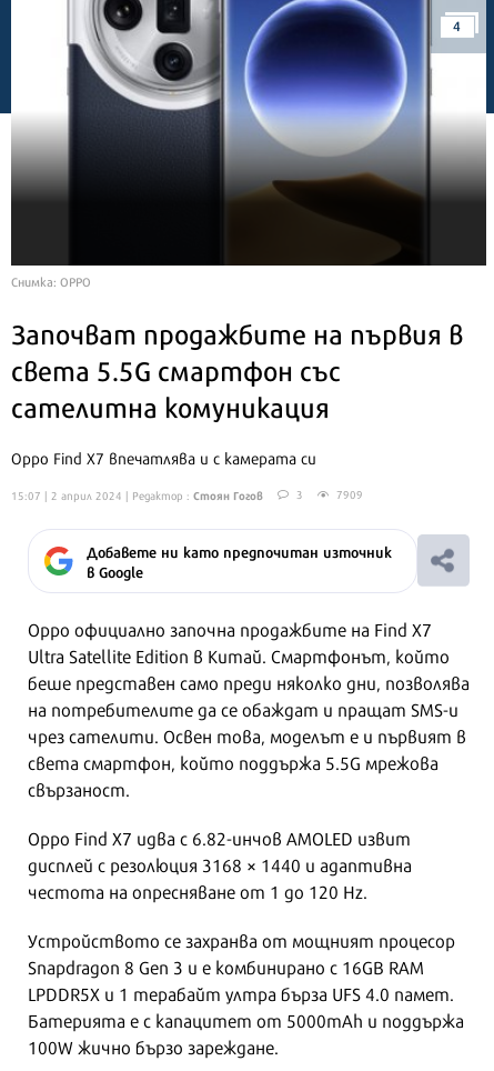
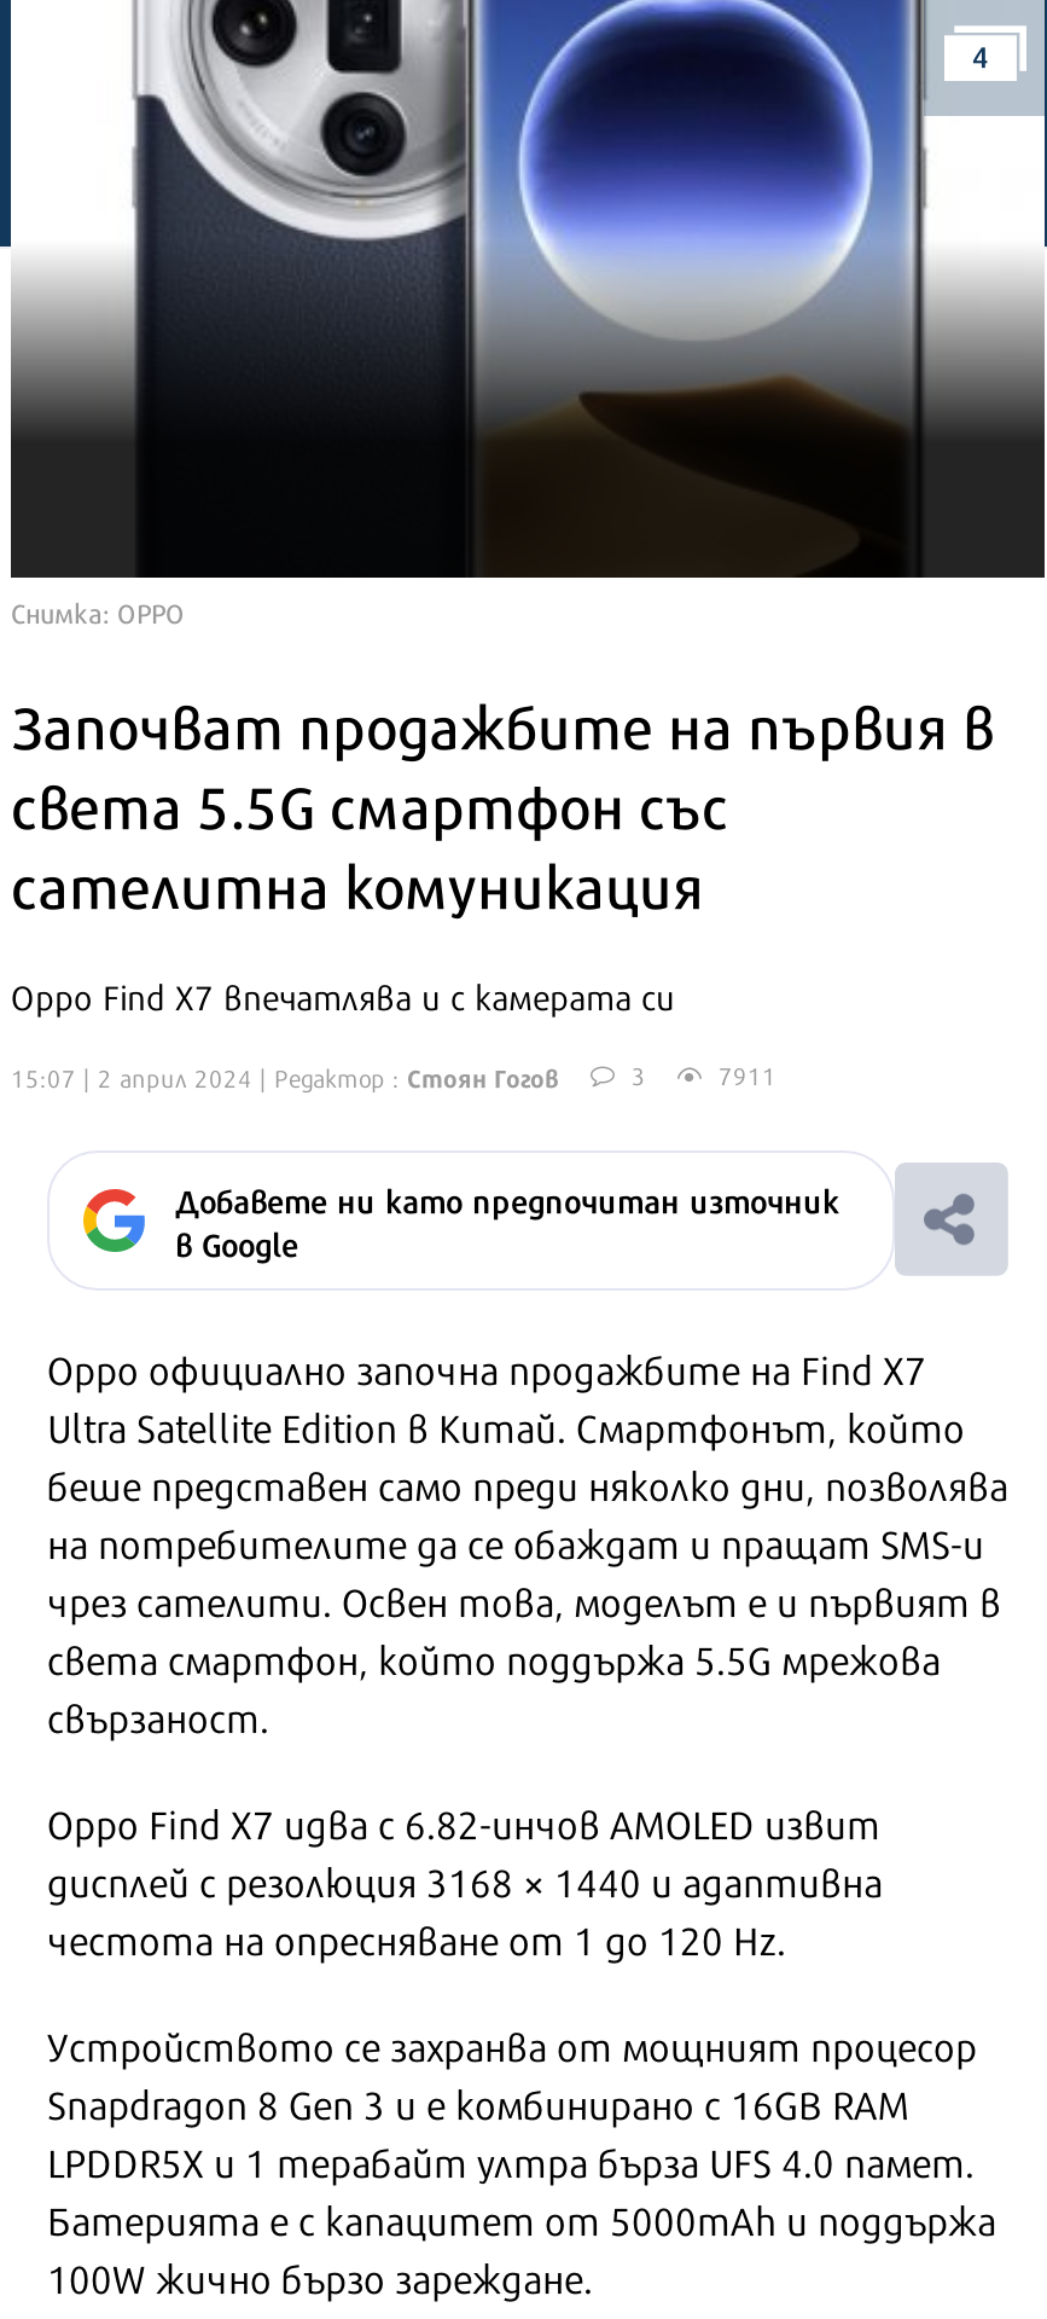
[336,486,363,502] 7909 -> [719,1056,776,1093] 7911

